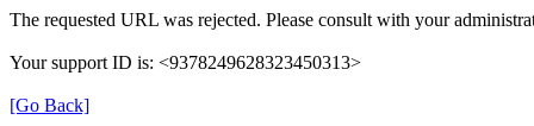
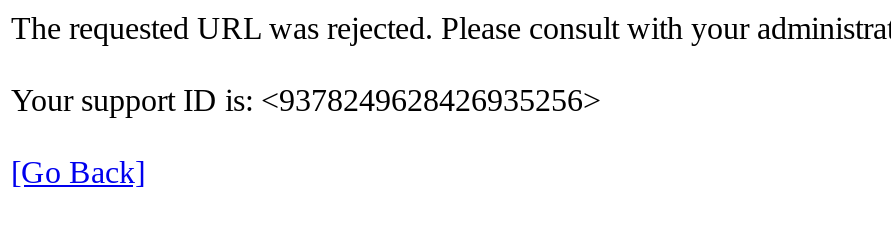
[10,52,361,73] Your support ID is: <9378249628323450313> -> [11,83,601,117] Your support ID is: <9378249628426935256>

